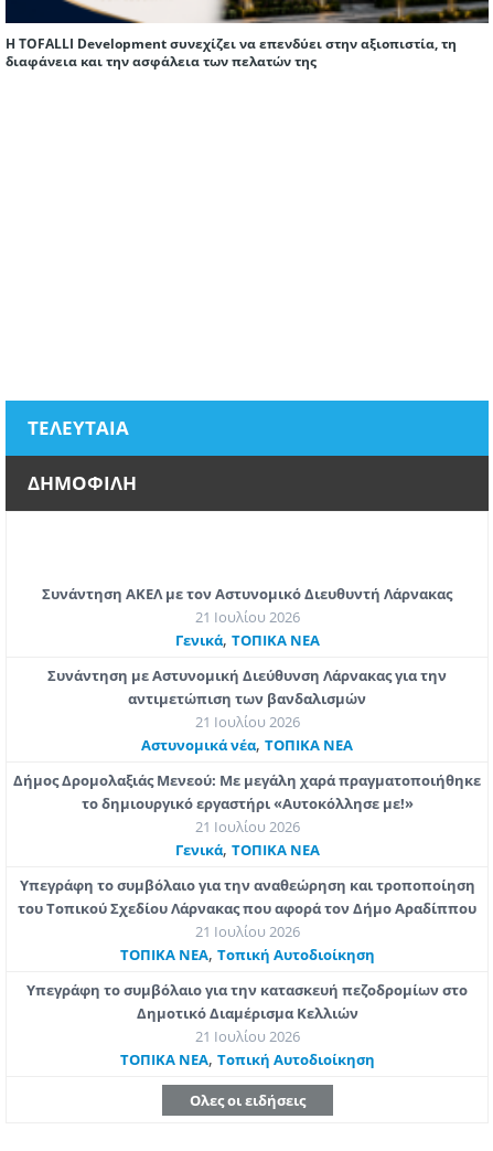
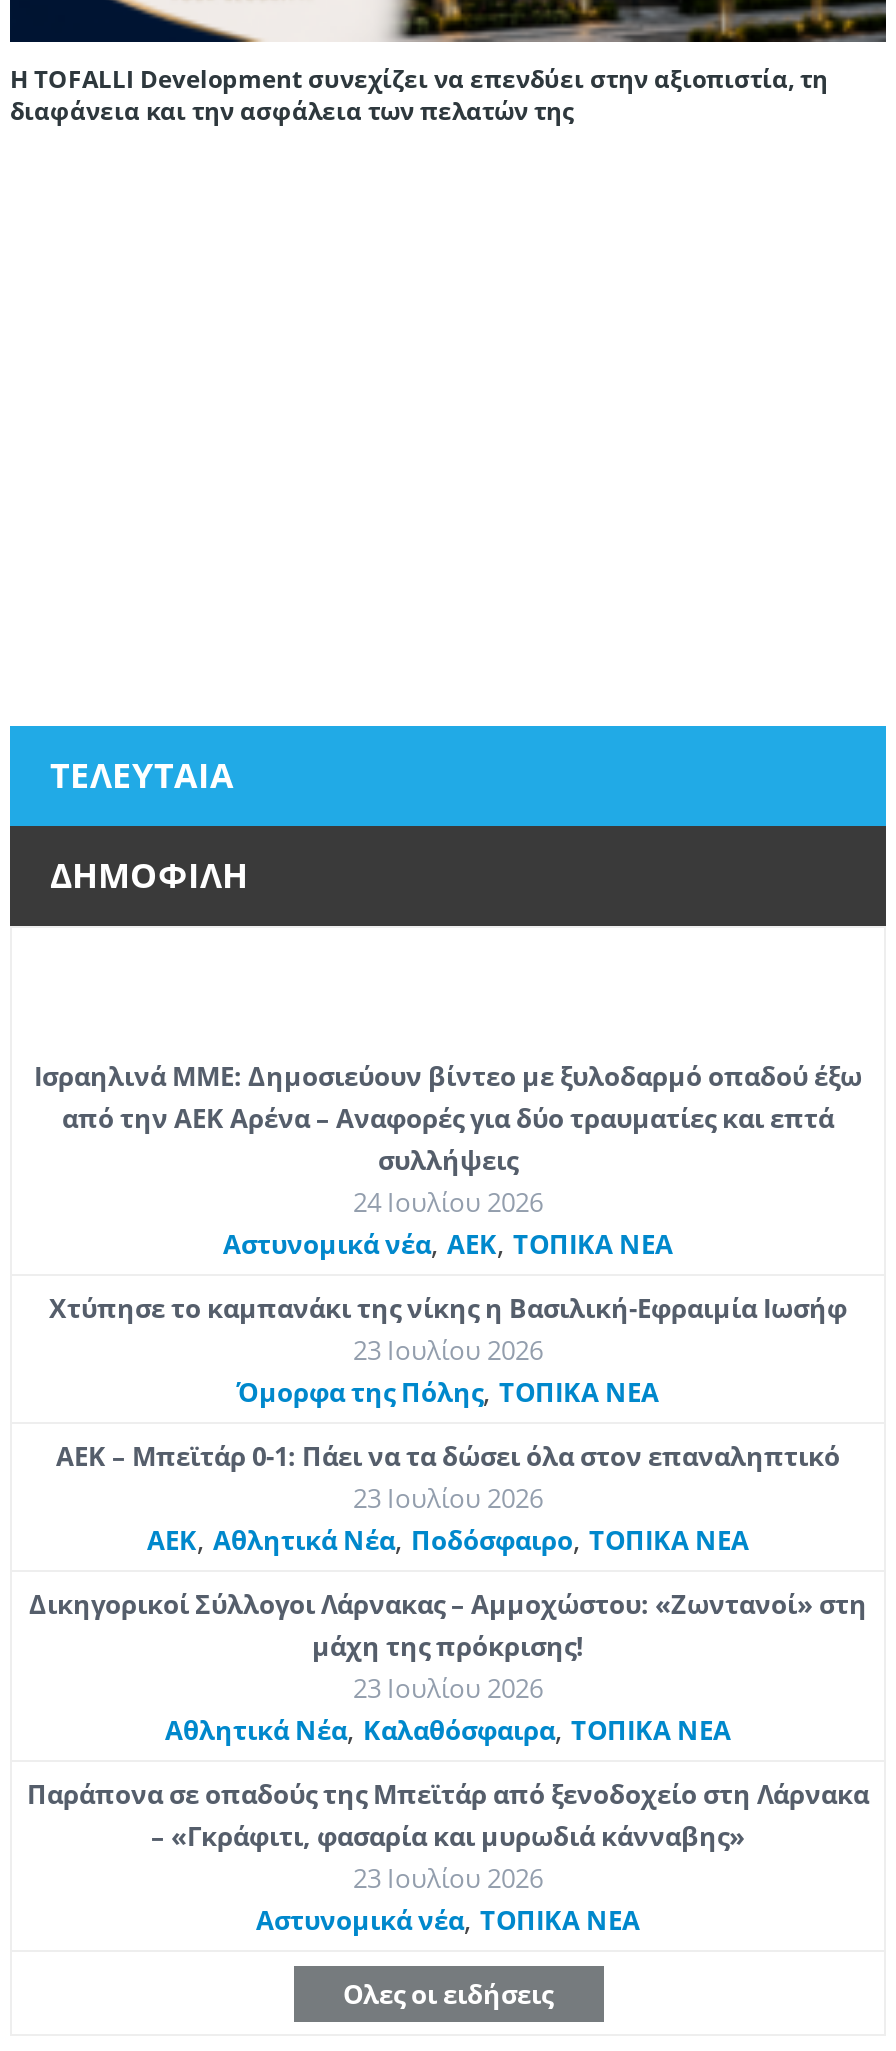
[42,584,452,732] Συνάντηση ΑΚΕΛ με τον Αστυνομικό Διευθυντή Λάρνακας | 21 Ιουλίου 2026 | Γενικά, ΤΟΠΙΚΑ ΝΕΑ | Συνάντηση με Αστυνομική Διεύθυνση Λάρνακας για την | αντιμετώπιση των βανδαλισμών | 21 Ιουλίου 2026 -> [27,1059,869,1897] Ισραηλινά ΜΜΕ: Δημοσιεύουν βίντεο με ξυλοδαρμό οπαδού έξω | από την ΑΕΚ Αρένα – Αναφορές για δύο τραυματίες και επτά | συλλήψεις | 24 Ιουλίου 2026 | Aστυνομικά νέα, ΑΕΚ, ΤΟΠΙΚΑ ΝΕΑ | Χτύπησε το καμπανάκι της νίκης η Βασιλική-Εφραιμία Ιωσήφ | 23 Ιουλίου 2026 | Όμορφα της Πόλης, ΤΟΠΙΚΑ ΝΕΑ | ΑΕΚ – Μπεϊτάρ 0-1: Πάει να τα δώσει όλα στον επαναληπτικό | 23 Ιουλίου 2026 | ΑΕΚ, Αθλητικά Νέα, Ποδόσφαιρο, ΤΟΠΙΚΑ ΝΕΑ | Δικηγορικοί Σύλλογοι Λάρνακας – Αμμοχώστου: «Ζωντανοί» στη | μάχη της πρόκρισης! | 23 Ιουλίου 2026 | Αθλητικά Νέα, Καλαθόσφαιρα, ΤΟΠΙΚΑ ΝΕΑ | Παράπονα σε οπαδούς της Μπεϊτάρ από ξενοδοχείο στη Λάρνακα | – «Γκράφιτι, φασαρία και μυρωδιά κάνναβης» | 23 Ιουλίου 2026
moved [141,733,353,755] -> [256,1899,640,1939]: Aστυνομικά νέα, ΤΟΠΙΚΑ ΝΕΑ
[13,771,481,1070] Δήμος Δρομολαξιάς Μενεού: Με μεγάλη χαρά πραγματοποιήθηκε | το δημιουργικό εργαστήρι «Αυτοκόλλησε με!» | 21 Ιουλίου 2026 | Γενικά, ΤΟΠΙΚΑ ΝΕΑ | Υπεγράφη το συμβόλαιο για την αναθεώρηση και τροποποίηση | του Τοπικού Σχεδίου Λάρνακας που αφορά τον Δήμο Αραδίππου | 21 Ιουλίου 2026 | ΤΟΠΙΚΑ ΝΕΑ, Τοπική Αυτοδιοίκηση | Υπεγράφη το συμβόλαιο για την κατασκευή πεζοδρομίων στο | Δημοτικό Διαμέρισμα Κελλιών | 21 Ιουλίου 2026 | ΤΟΠΙΚΑ ΝΕΑ, Τοπική Αυτοδιοίκηση -> none

